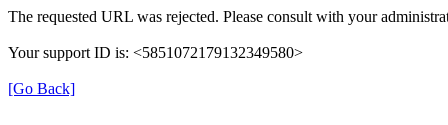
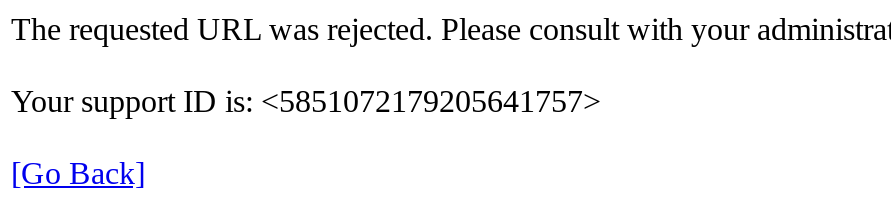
[8,44,303,61] Your support ID is: <5851072179132349580> -> [11,84,601,118] Your support ID is: <5851072179205641757>

